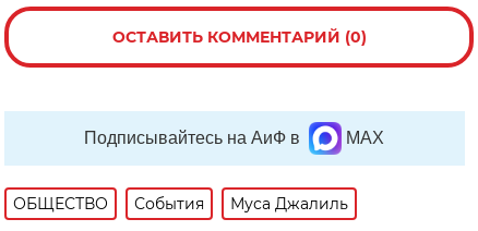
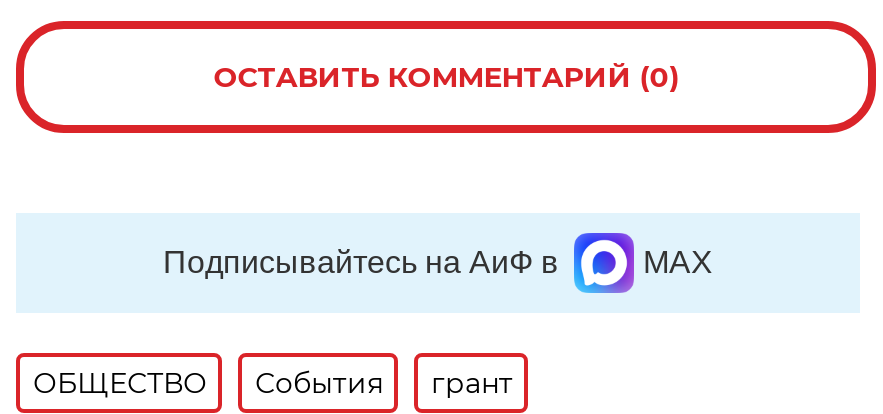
[231,194,349,214] Муса Джалиль -> [431,365,513,401] грант

